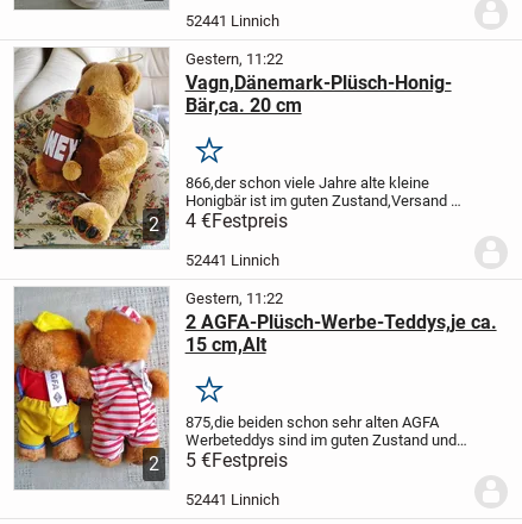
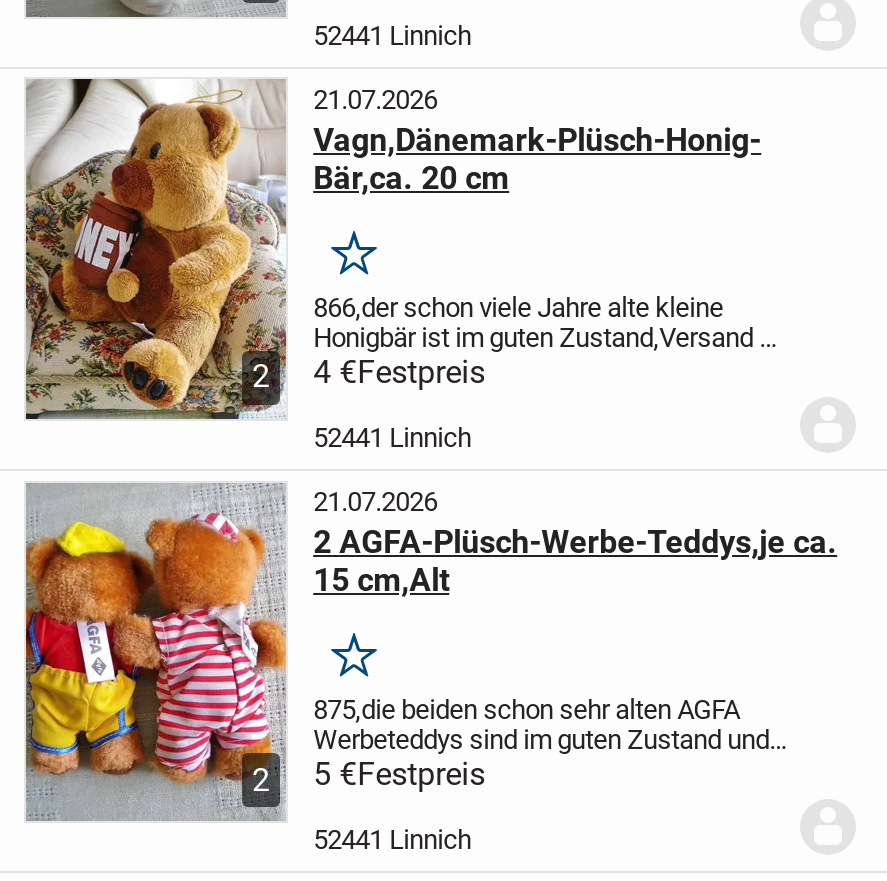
[185,50,283,68] Gestern, 11:22 -> [313,84,437,114] 21.07.2026
[185,290,283,307] Gestern, 11:22 -> [313,486,437,516] 21.07.2026

